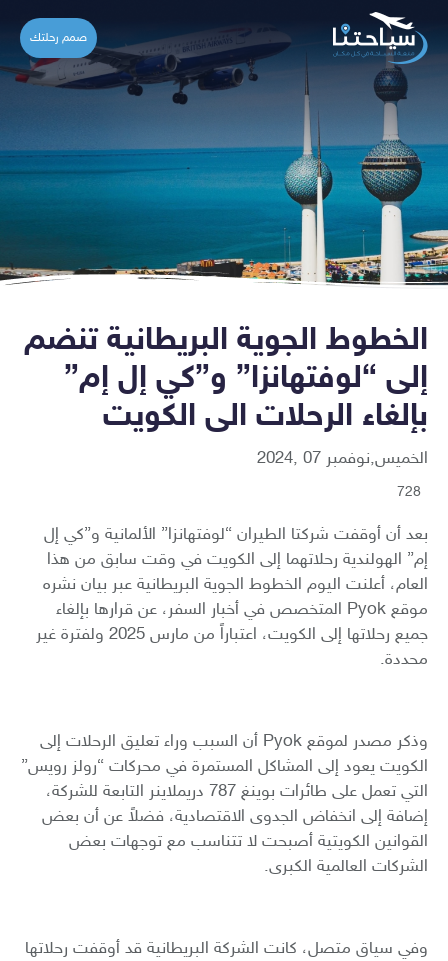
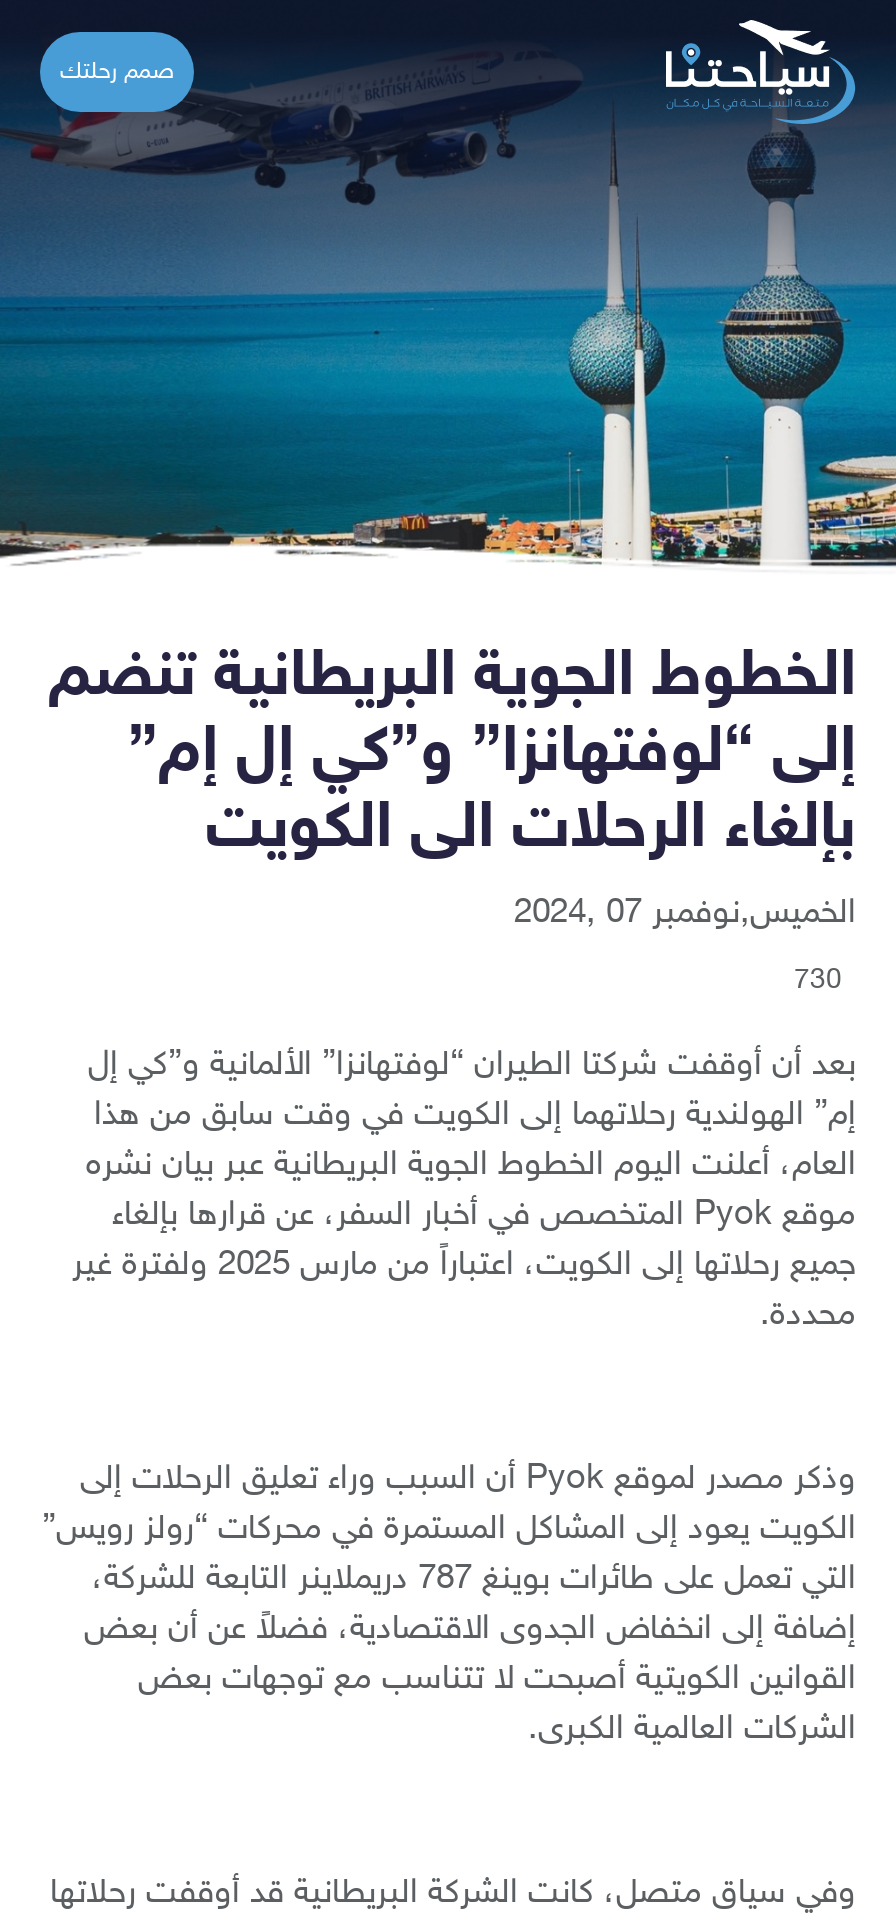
[397,484,421,501] 728 -> [794,963,842,997] 730

